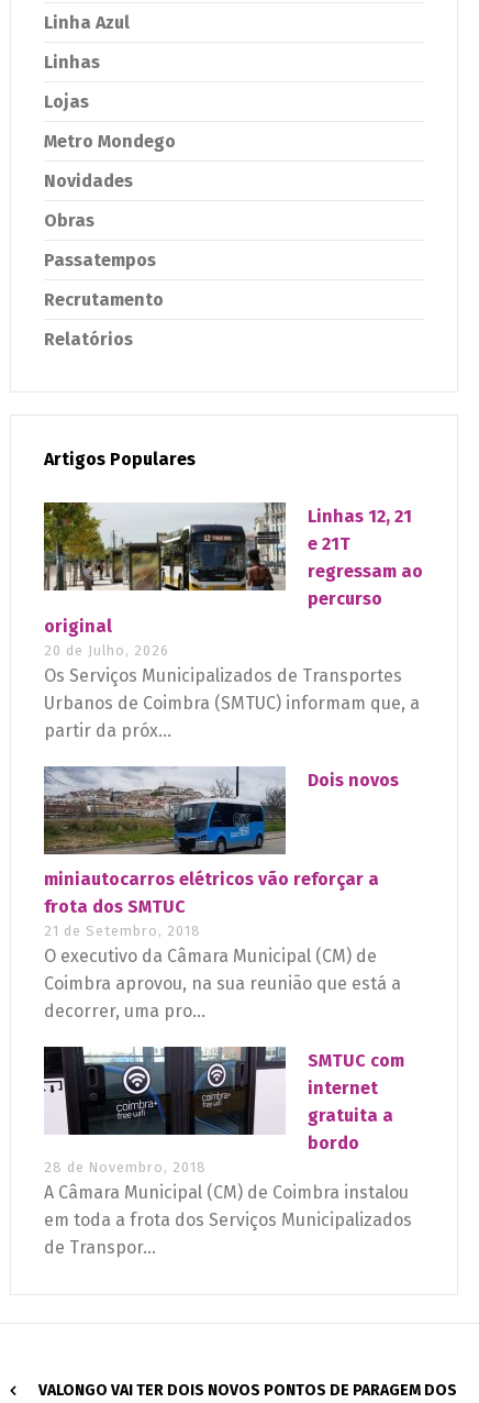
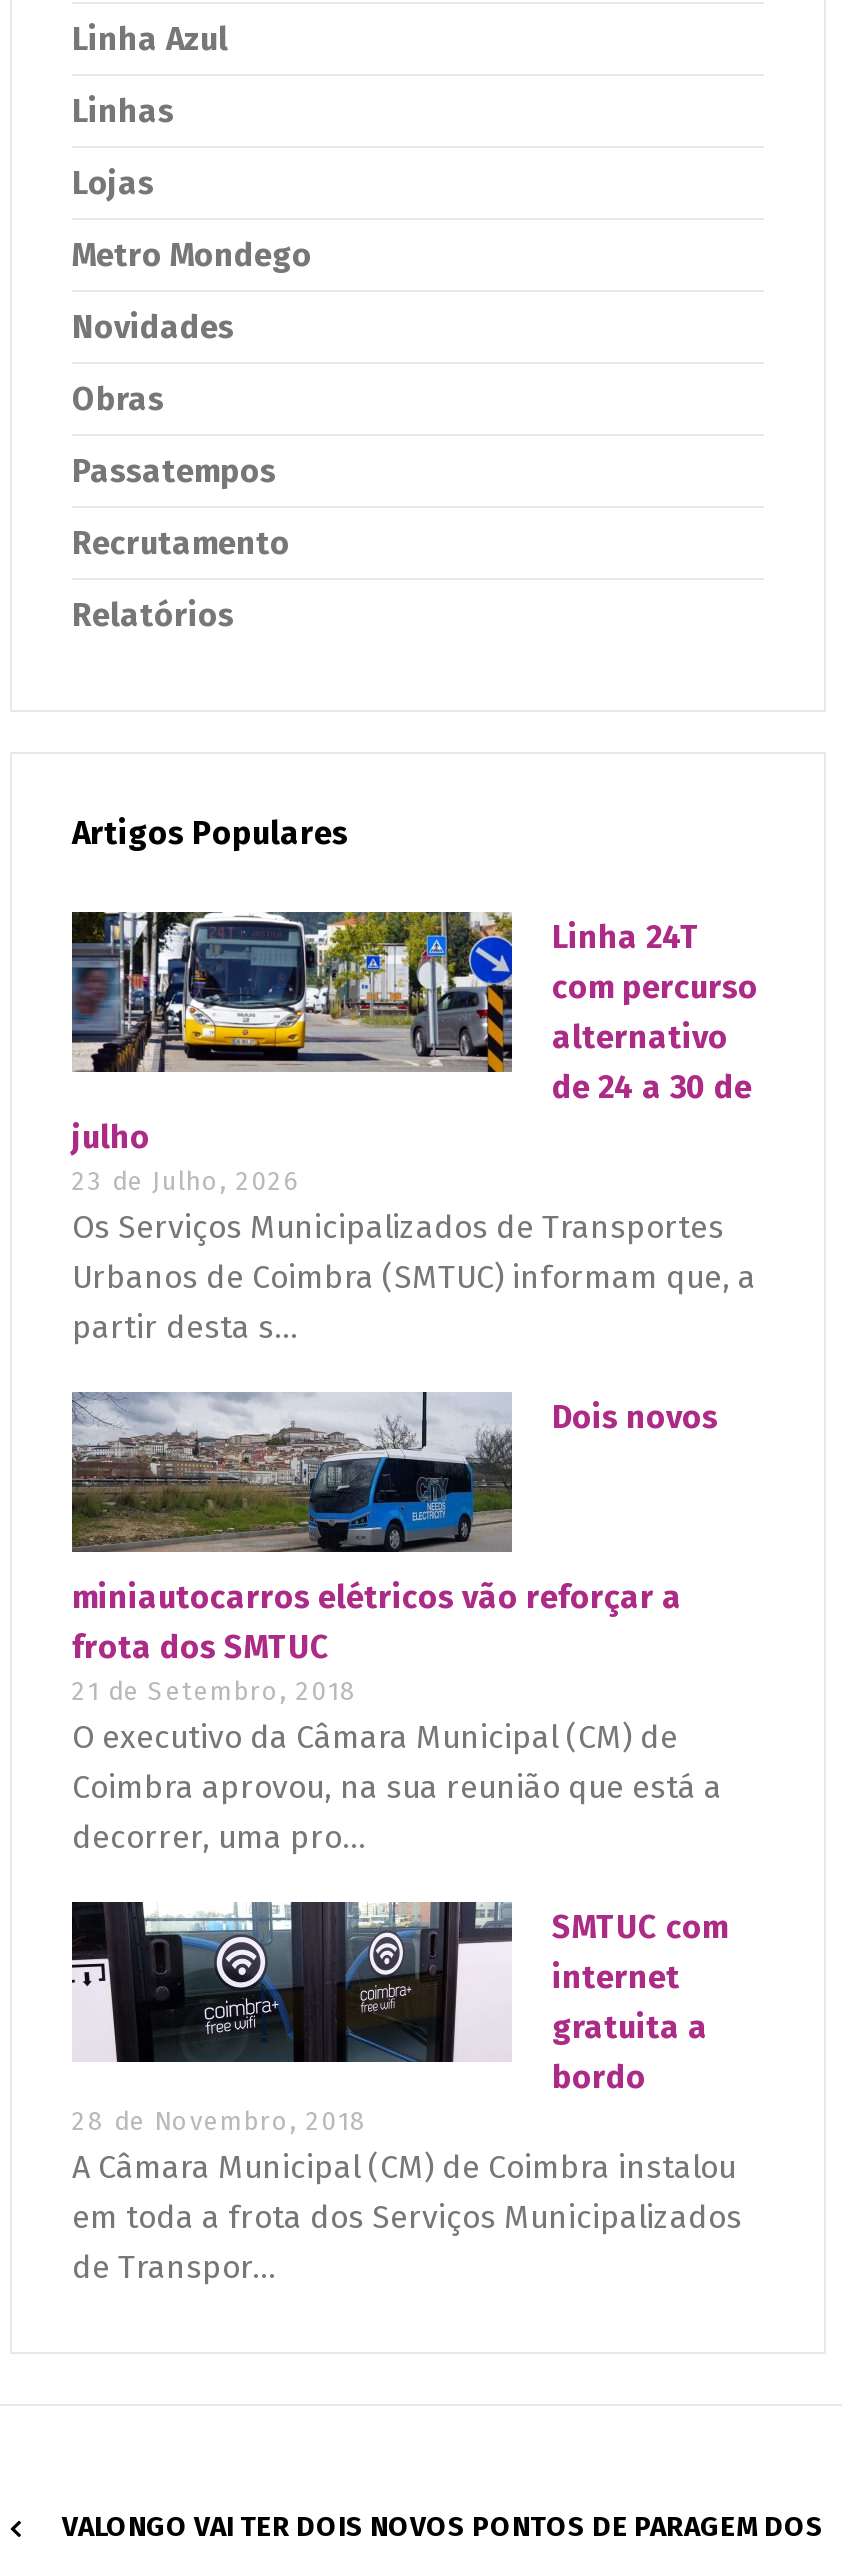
[43,501,423,659] [image] | Linhas 12, 21 | e 21T | regressam ao | percurso | original | 20 de Julho, 2026 -> [70,910,758,1196] [image] | Linha 24T | com percurso | alternativo | de 24 a 30 de | julho | 23 de Julho, 2026
[44,720,171,741] partir da próx... -> [72,1308,298,1346] partir desta s...

